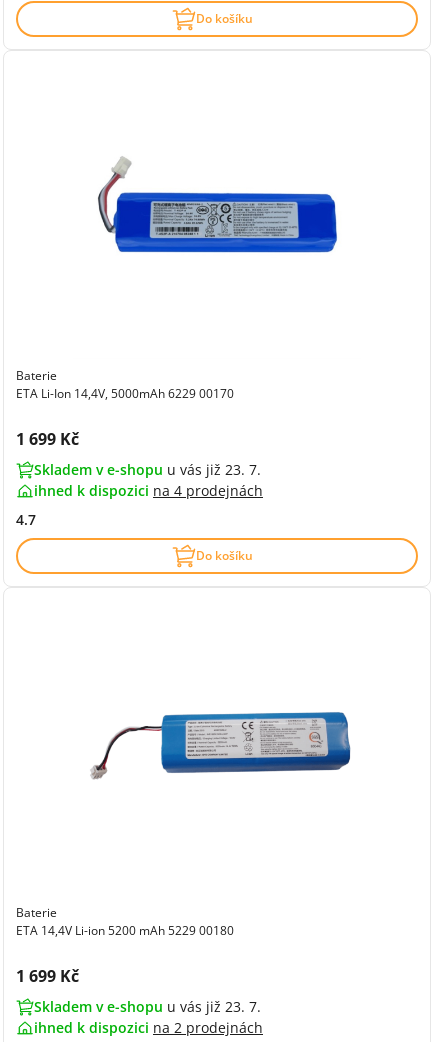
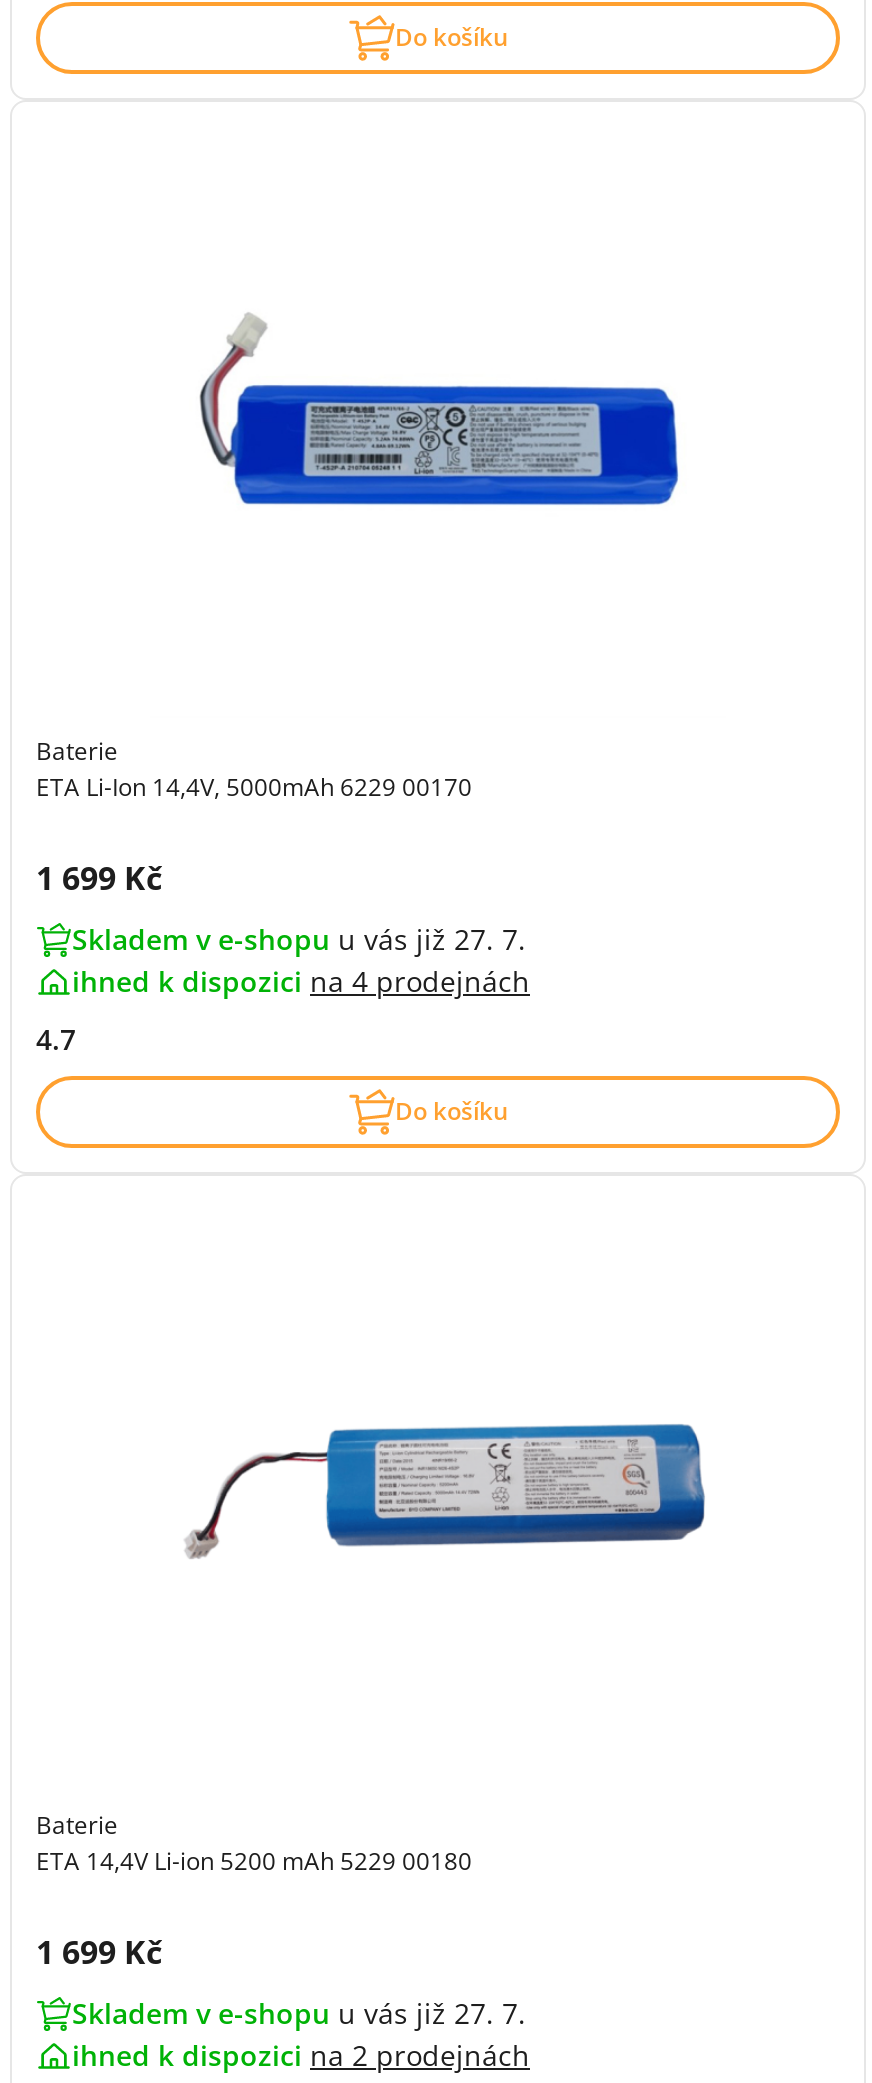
[34,460,261,479] Skladem v e-shopu u vás již 23. 7. -> [72,920,526,958] Skladem v e-shopu u vás již 27. 7.
[34,997,261,1016] Skladem v e-shopu u vás již 23. 7. -> [72,1994,526,2032] Skladem v e-shopu u vás již 27. 7.

